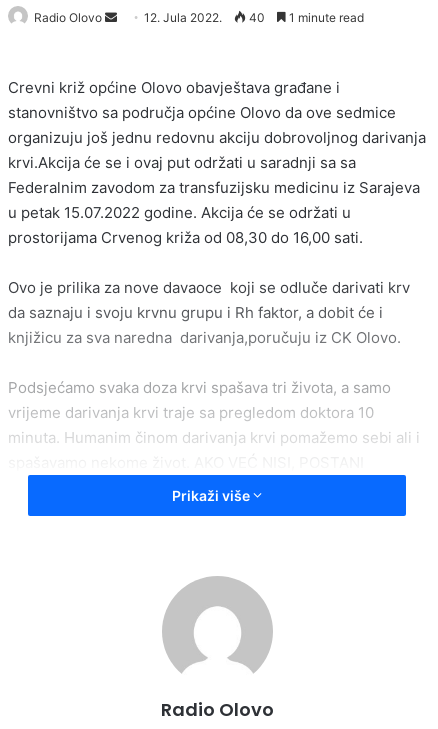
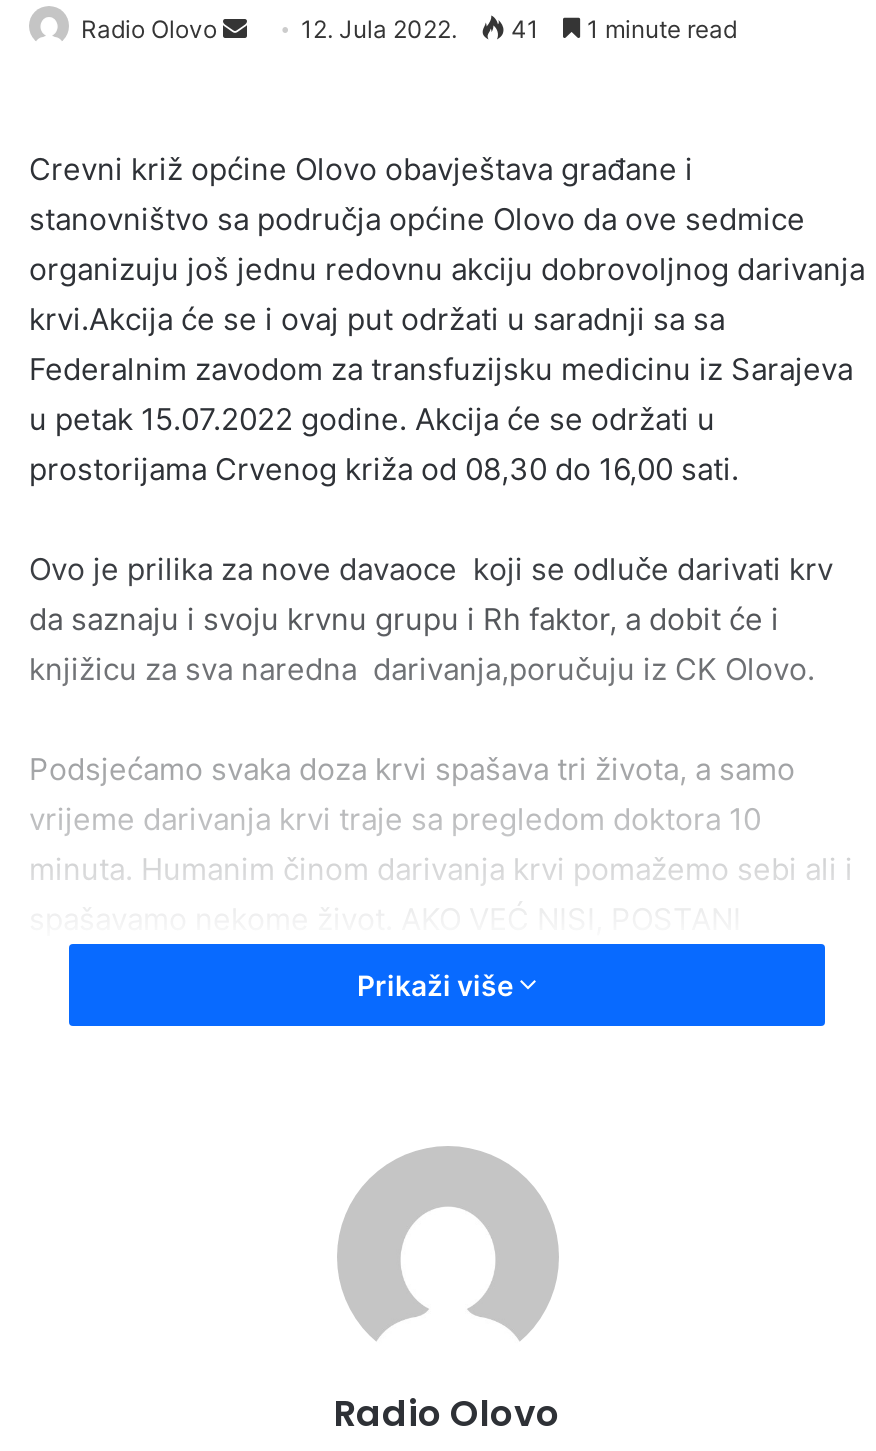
[246,10,265,25] 40 -> [505,13,539,43] 41

